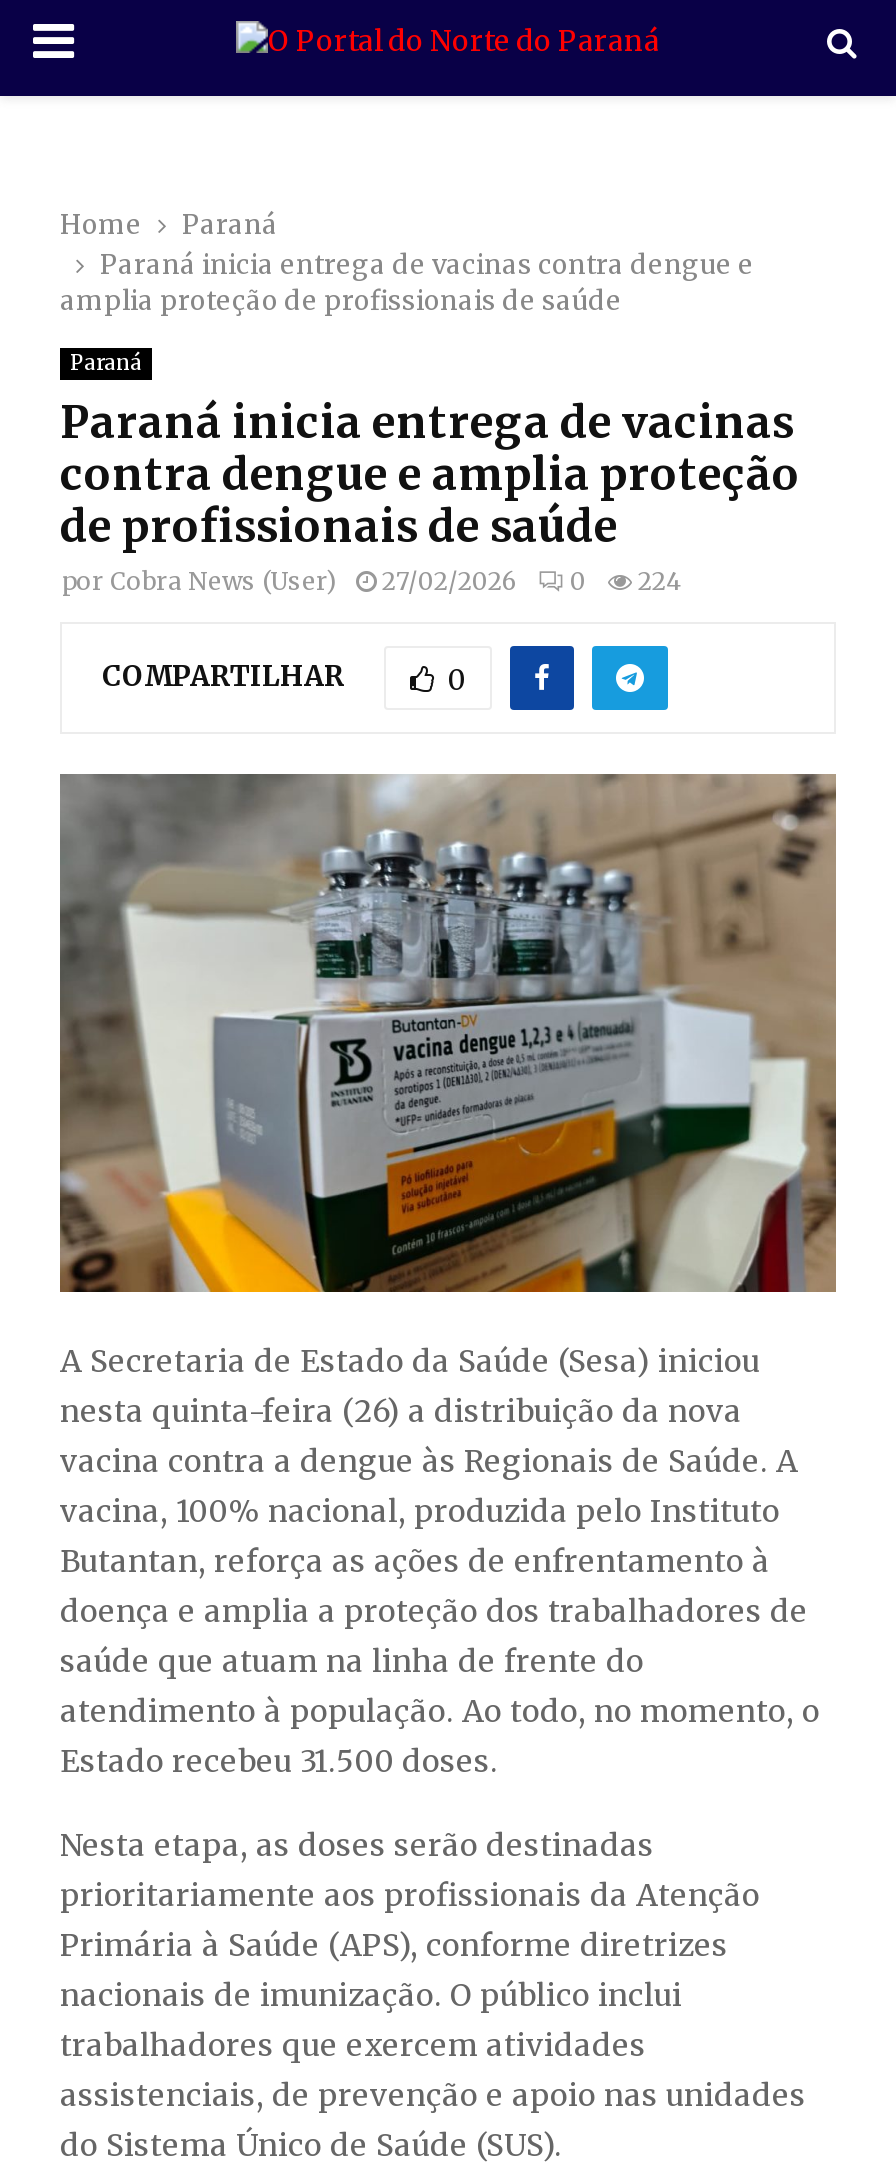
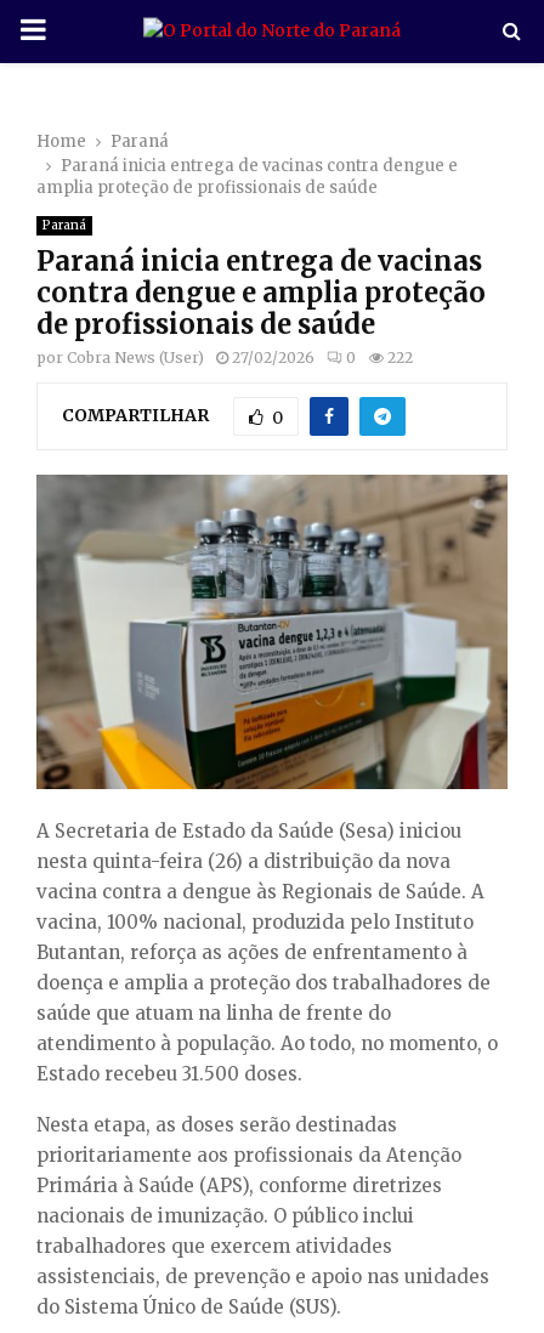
[638,566,682,596] 224 -> [387,348,413,367] 222

